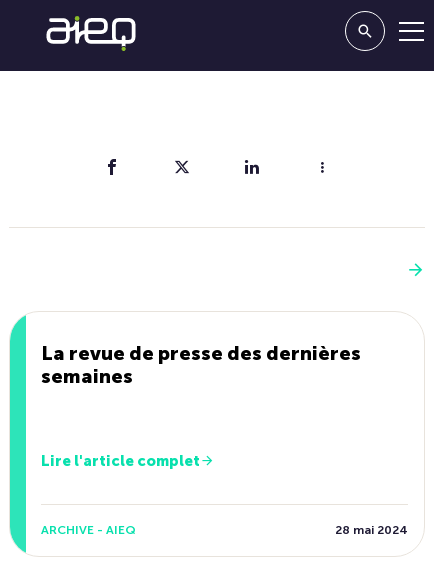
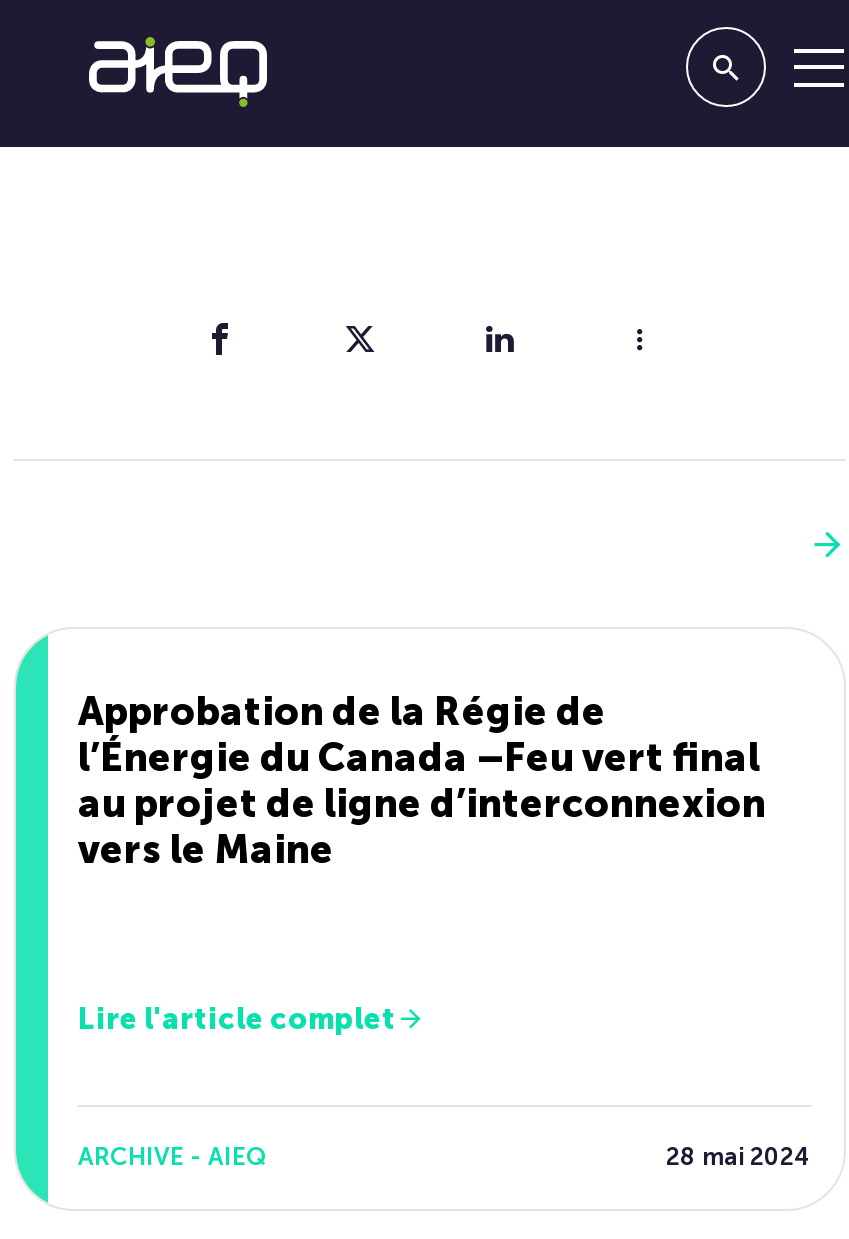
[41,342,361,388] La revue de presse des dernières | semaines -> [78,689,766,873] Approbation de la Régie de | l’Énergie du Canada –Feu vert final | au projet de ligne d’interconnexion | vers le Maine

